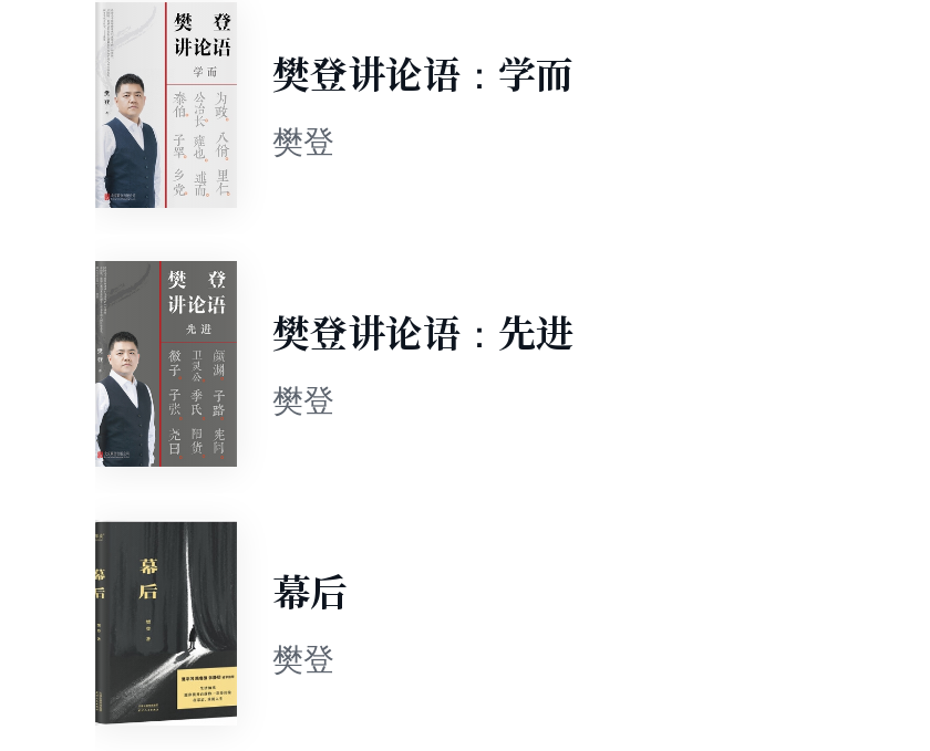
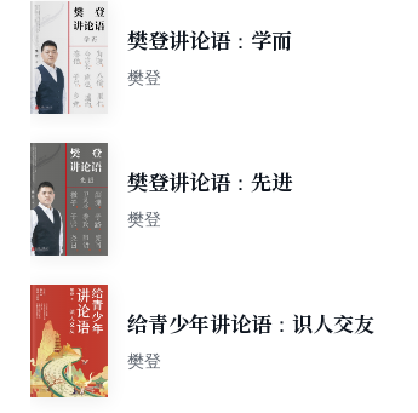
[93,520,348,726] [image] | 幕后 -> [29,283,374,398] [image] | 给青少年讲论语：识人交友

